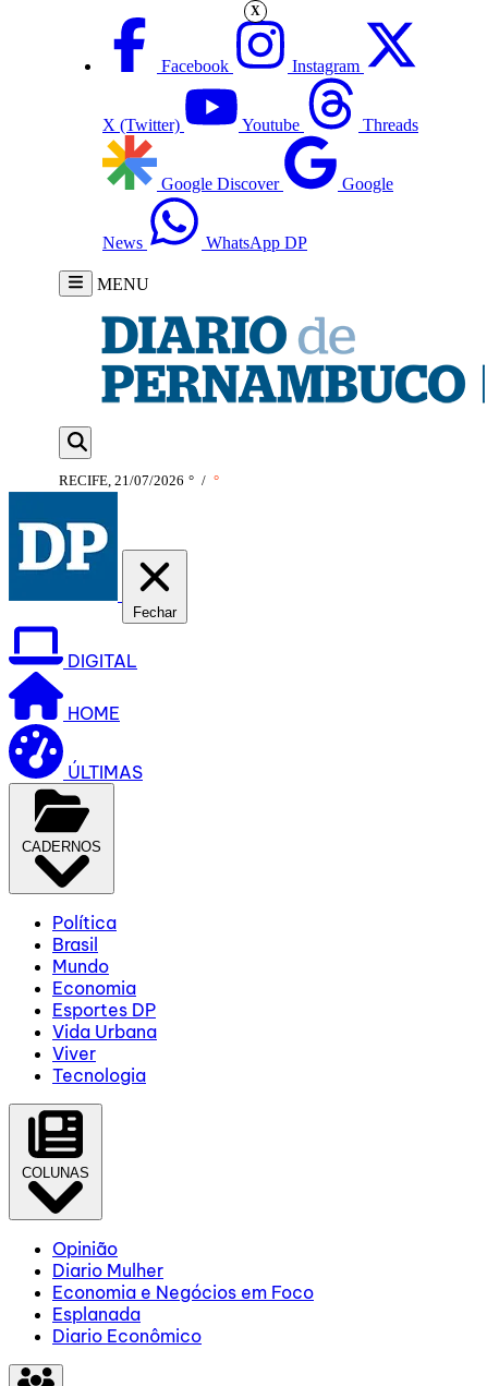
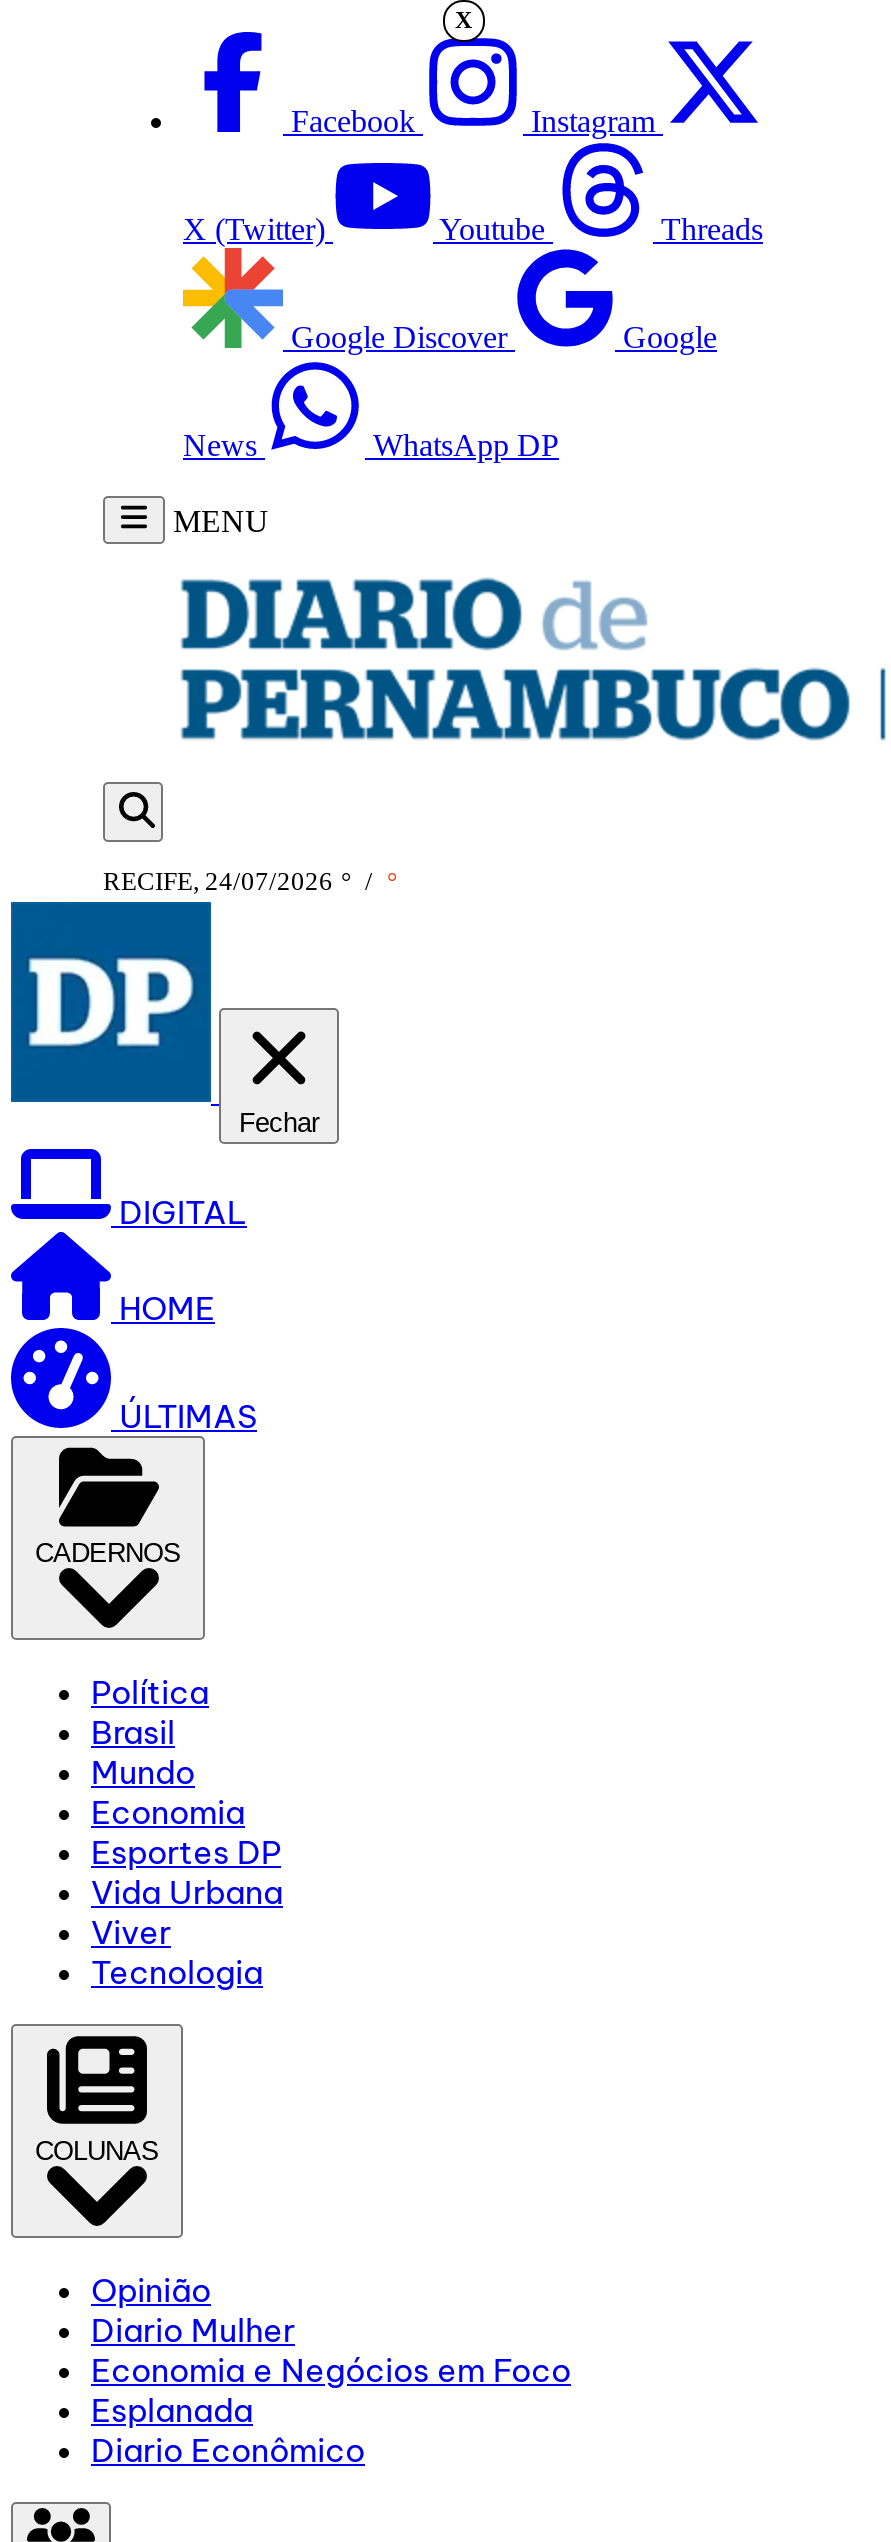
[59,472,219,489] RECIFE, 21/07/2026 ° / ° -> [103,866,397,896] RECIFE, 24/07/2026 ° / °

